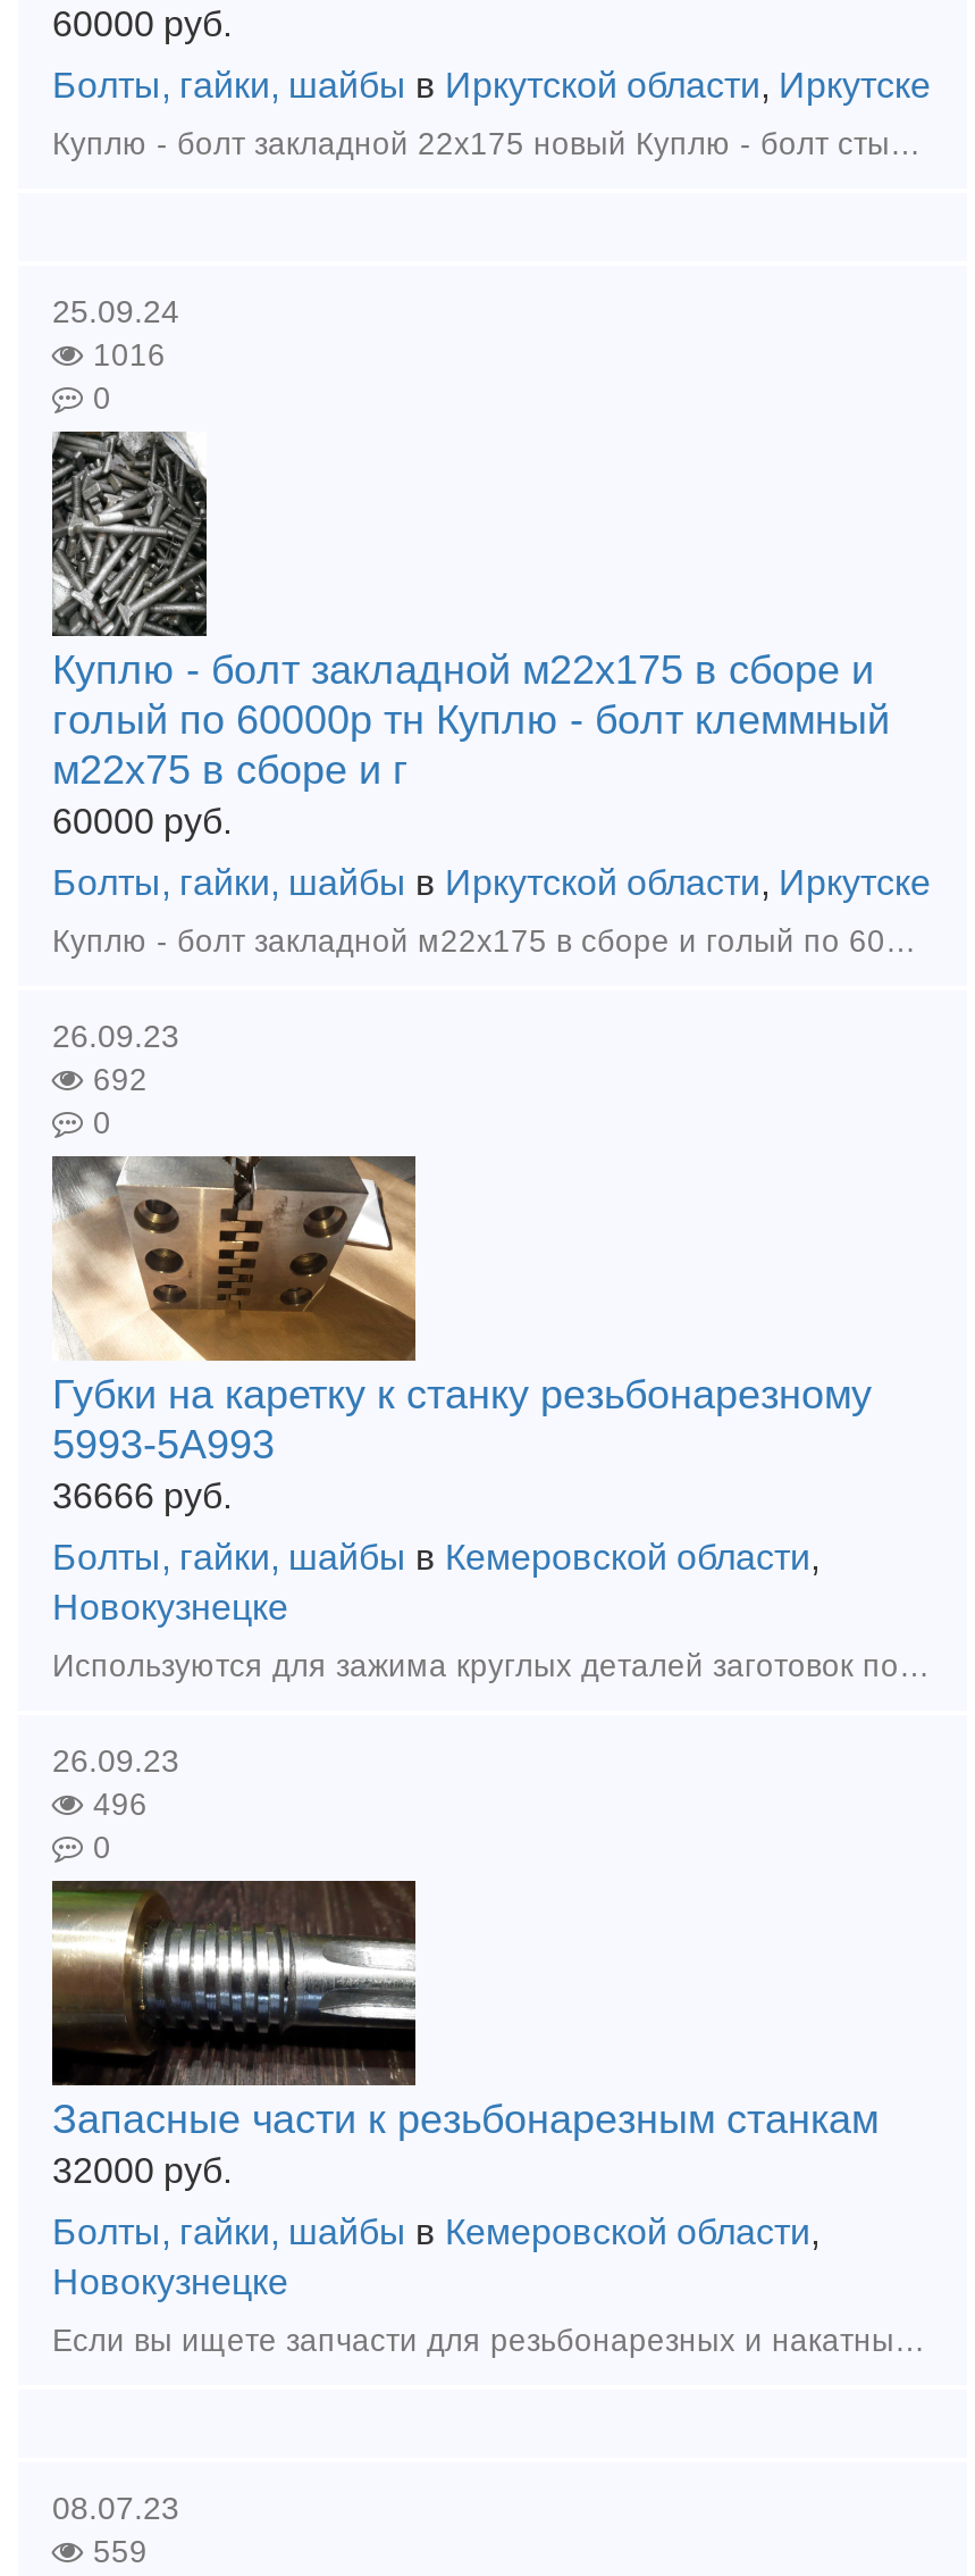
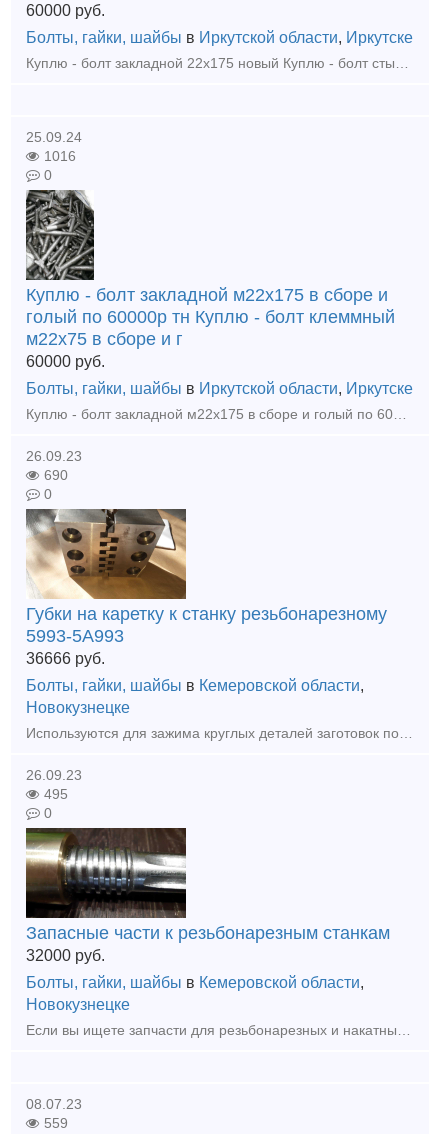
[84,1063,148,1097] 692 -> [40,468,68,483] 690
[84,1788,148,1822] 496 -> [40,787,68,802] 495

